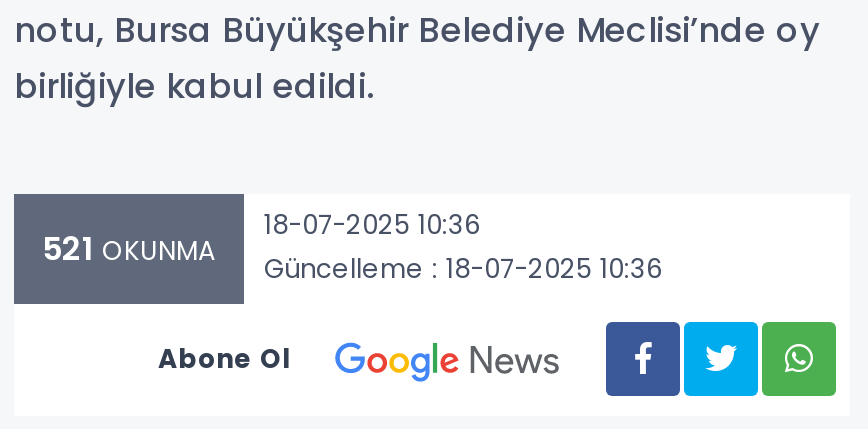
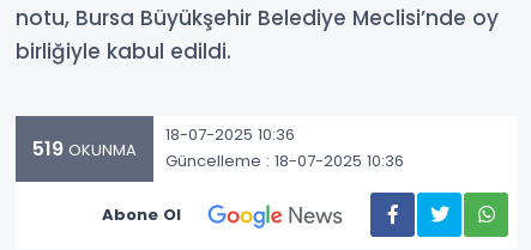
[42,207,662,289] 521 OKUNMA 18-07-2025 10:36 Güncelleme : 18-07-2025 10:36 -> [32,124,404,173] 519 OKUNMA 18-07-2025 10:36 Güncelleme : 18-07-2025 10:36

